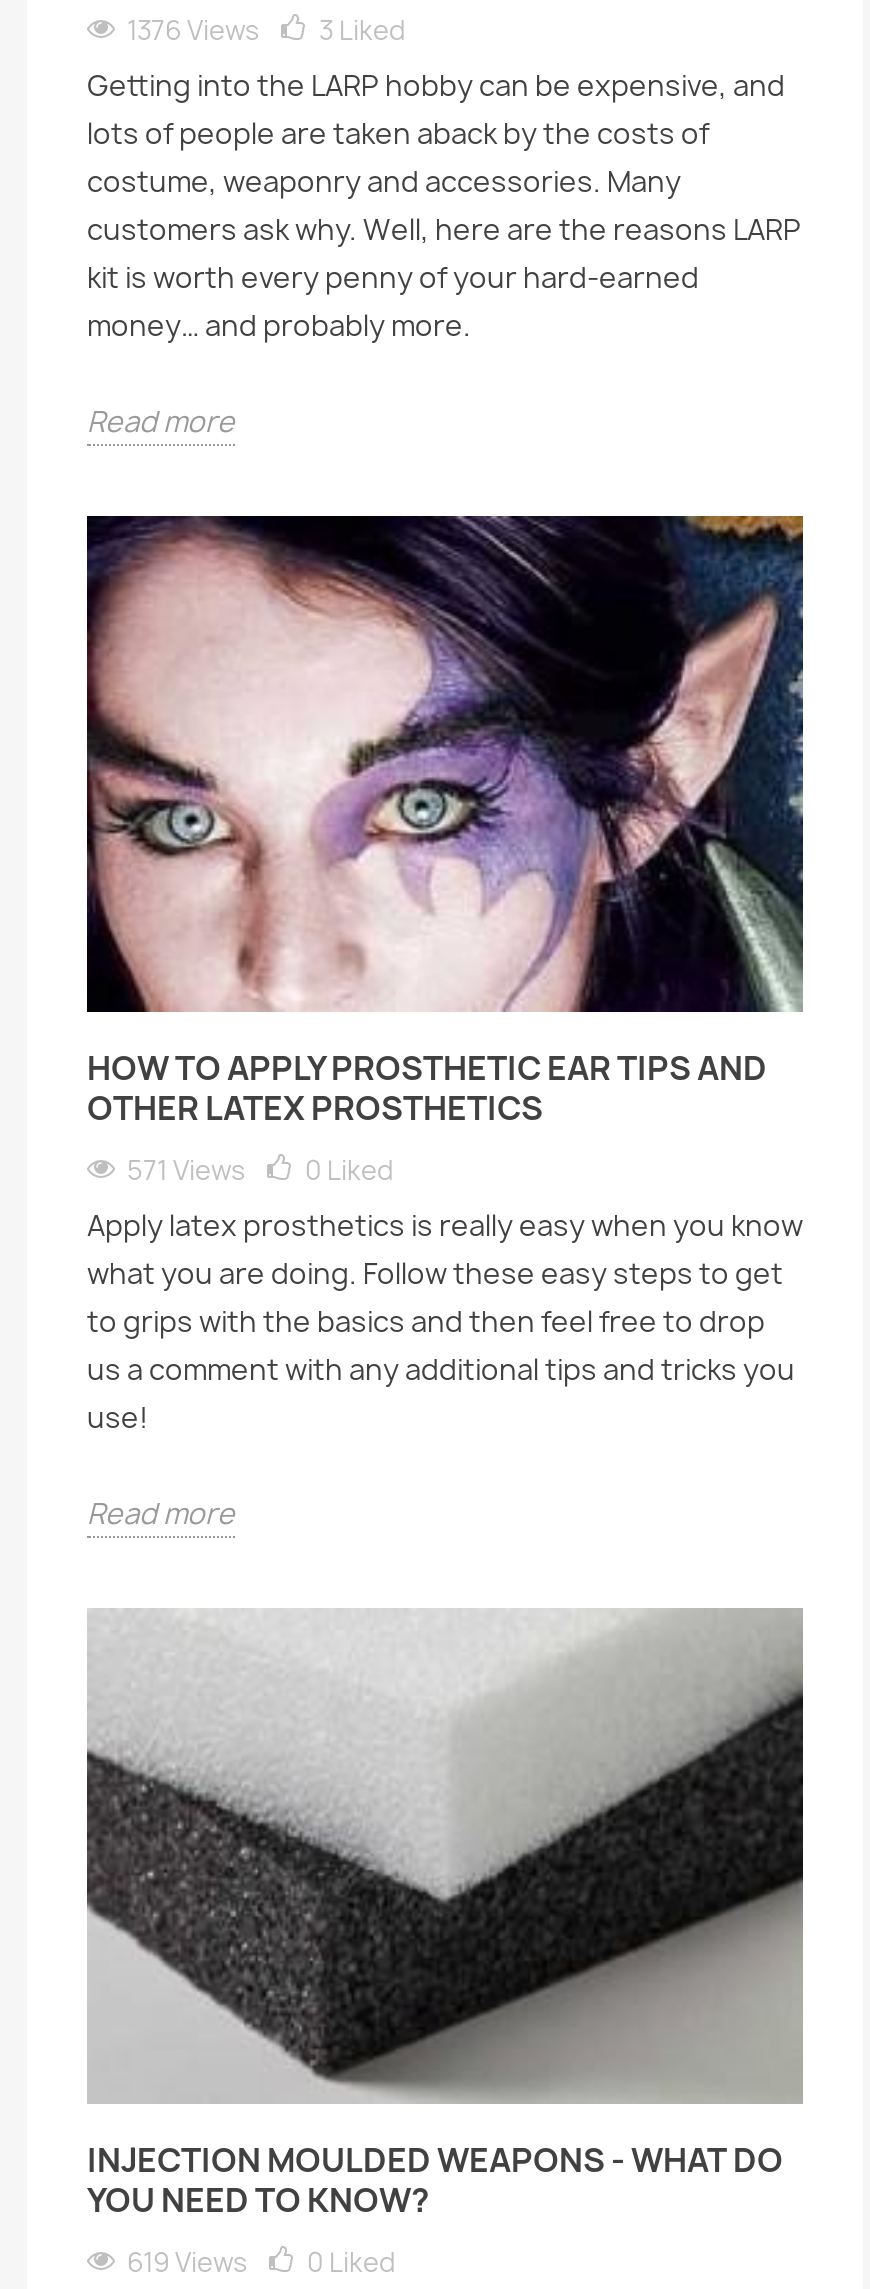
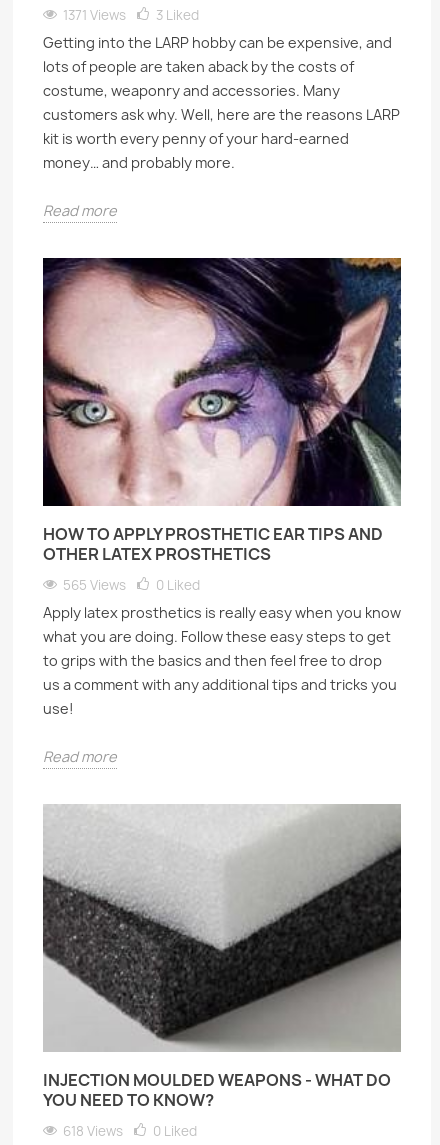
[127,12,405,48] 1376 Views 3 Liked -> [63,6,199,24] 1371 Views 3 Liked
[127,1152,393,1188] 571 Views 0 Liked -> [63,576,200,594] 565 Views 0 Liked
[127,2244,395,2280] 619 Views 0 Liked -> [63,1122,197,1140] 618 Views 0 Liked

